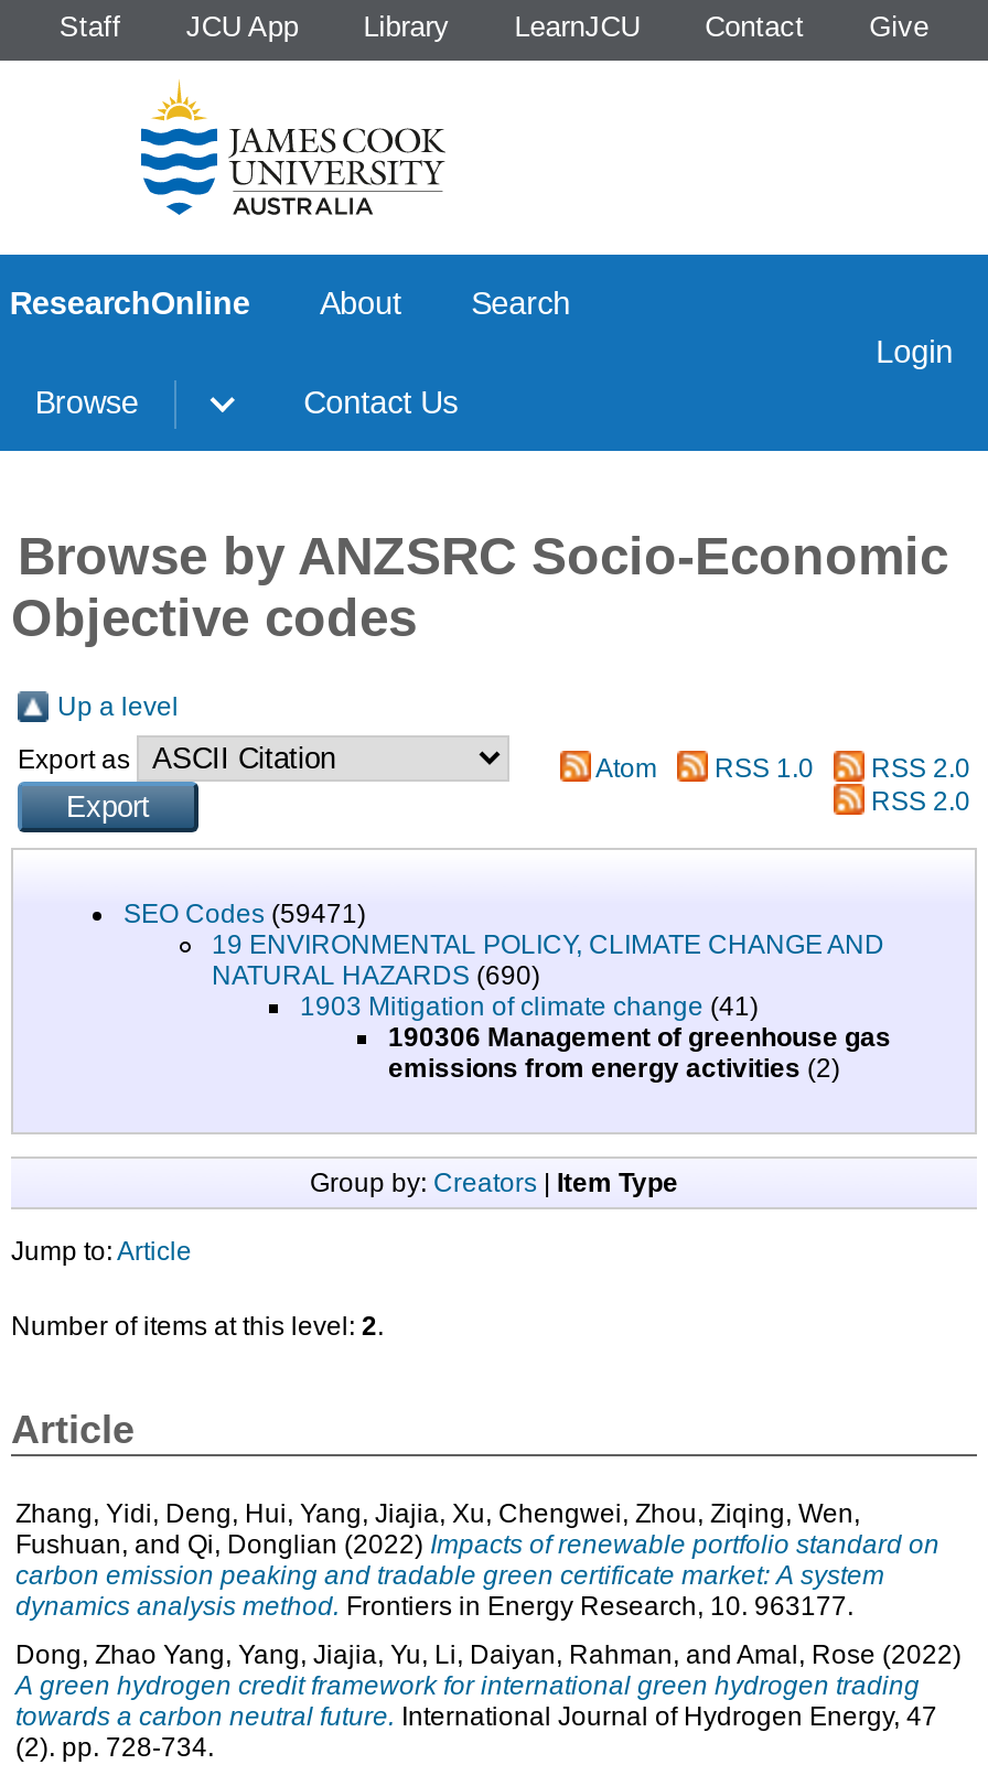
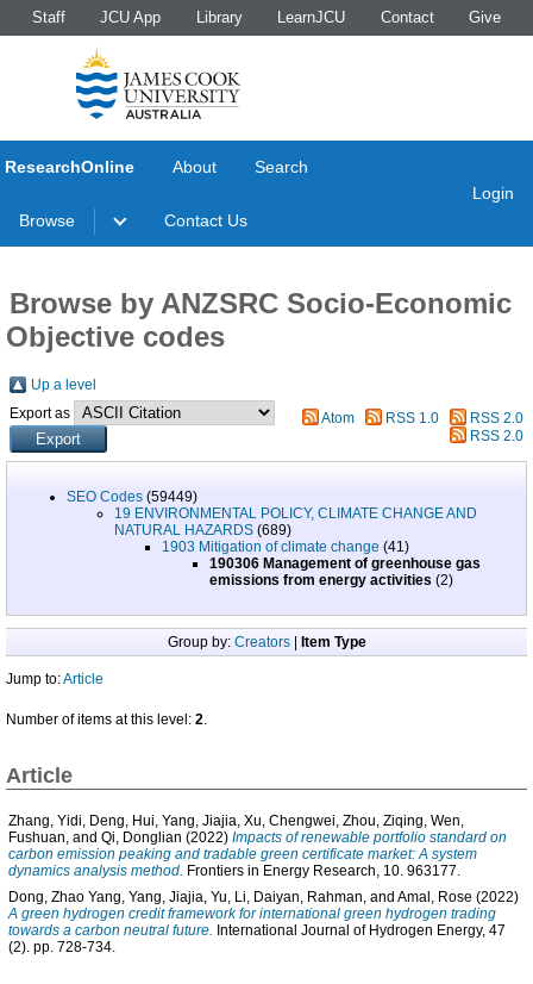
[123,899,366,930] SEO Codes (59471) -> [67,489,197,505] SEO Codes (59449)
[212,961,540,992] NATURAL HAZARDS (690) -> [114,522,291,539] NATURAL HAZARDS (689)

